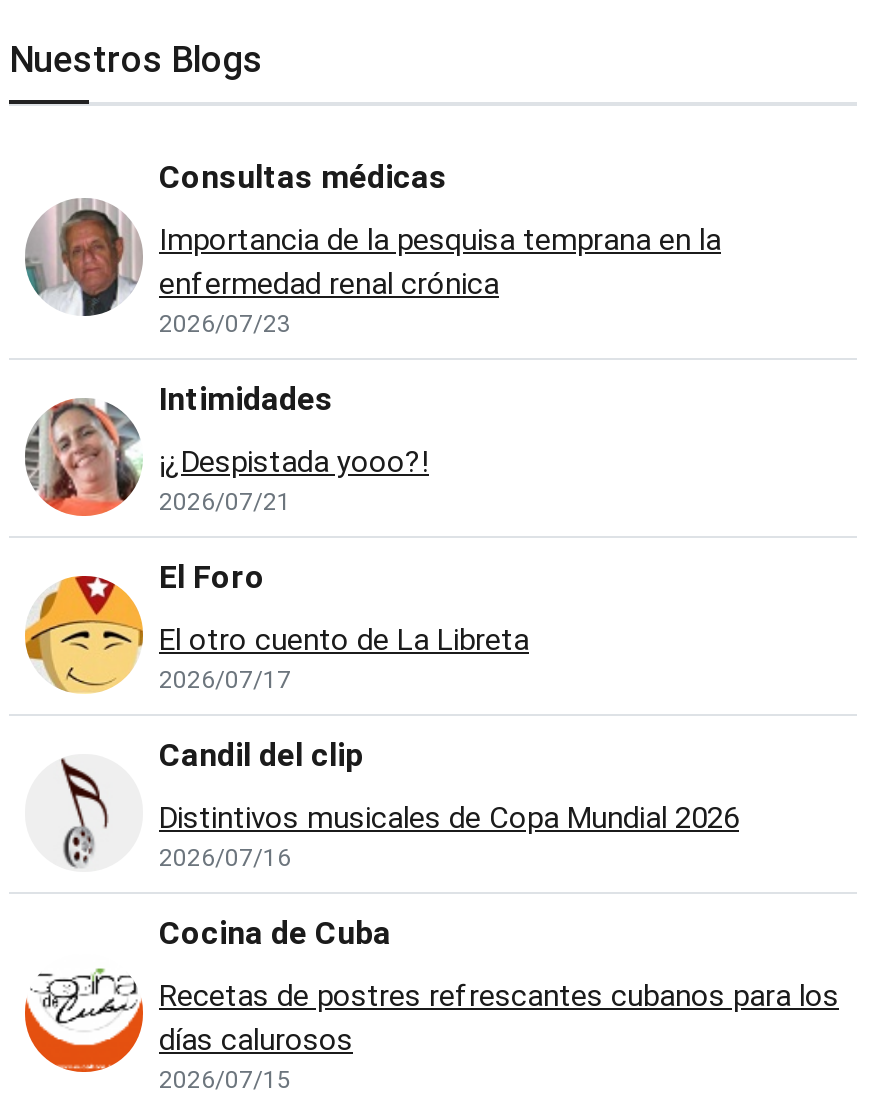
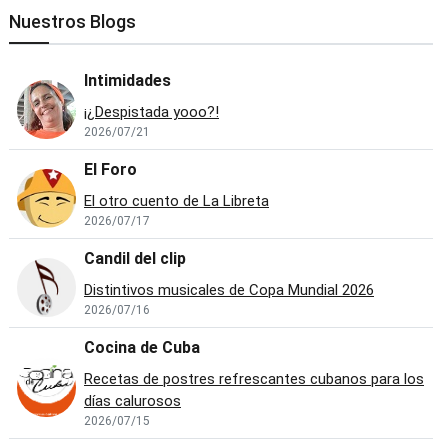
[23,159,721,339] [image] | Consultas médicas | Importancia de la pesquisa temprana en la | enfermedad renal crónica | 2026/07/23 -> none

